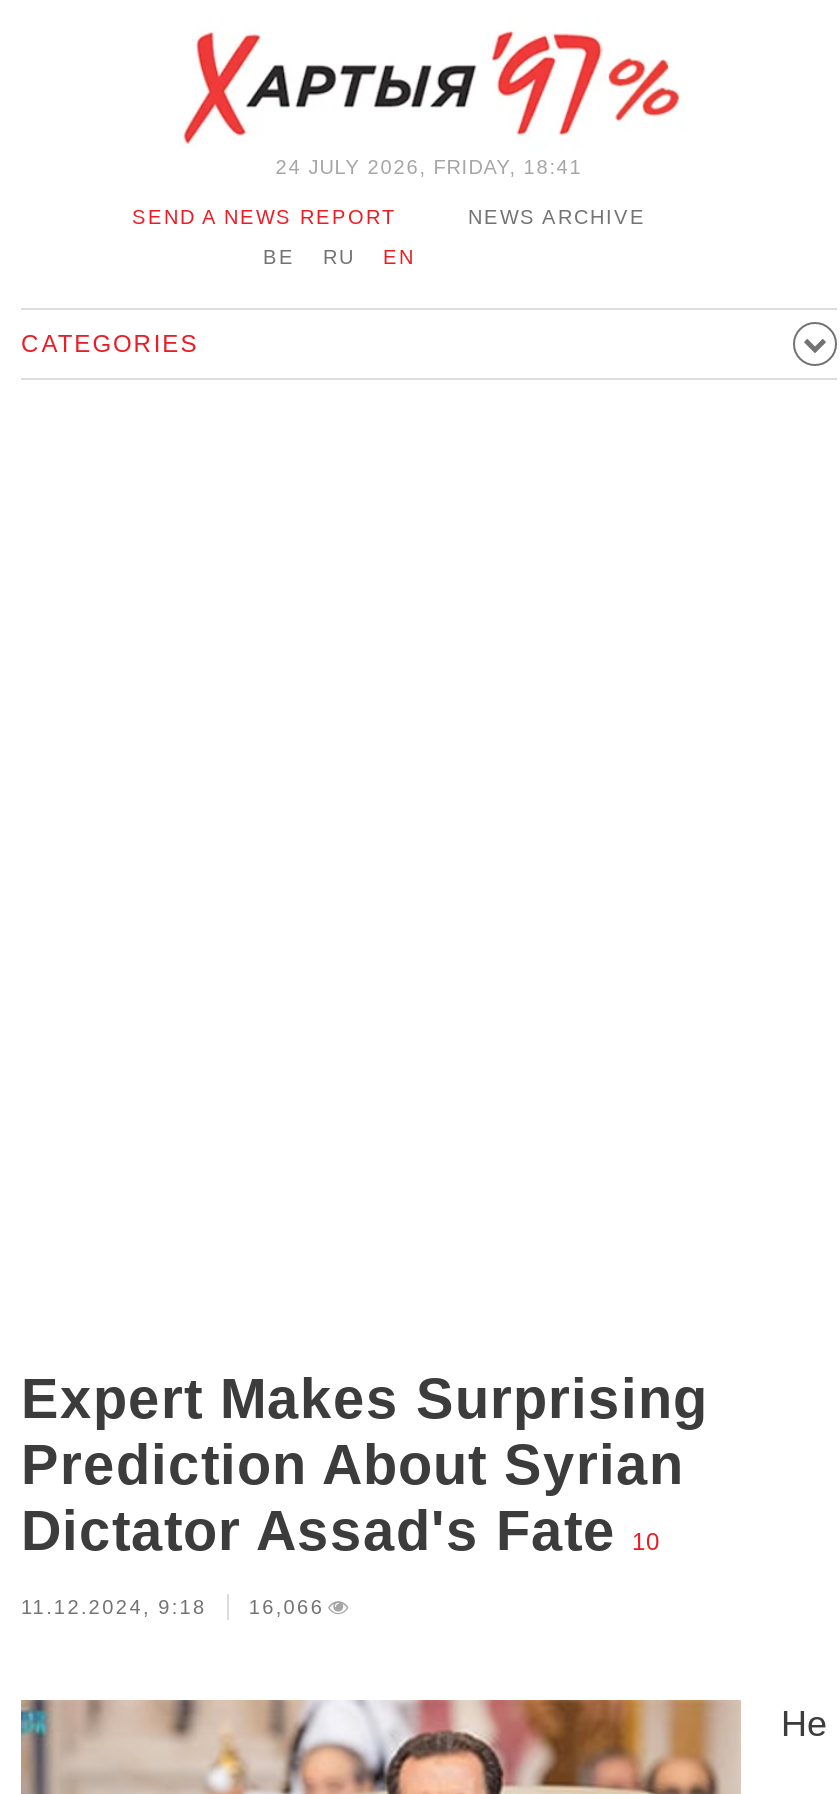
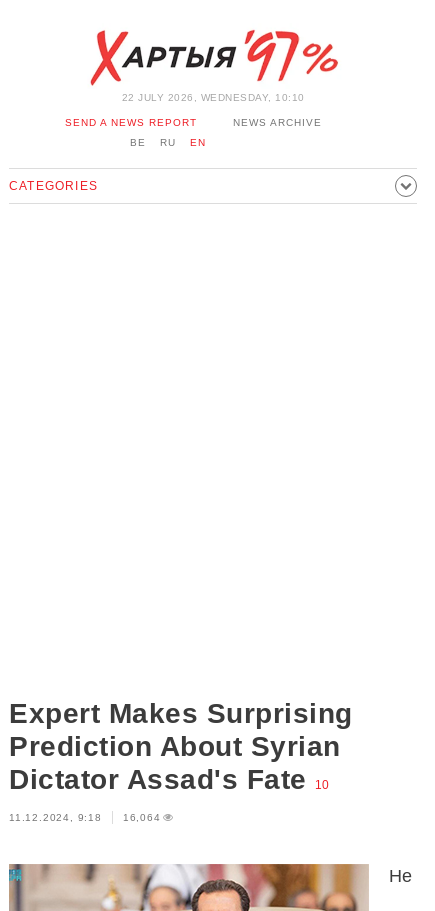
[275,156,583,178] 24 JULY 2026, FRIDAY, 18:41 -> [121,92,304,103] 22 JULY 2026, WEDNESDAY, 10:10
[21,1596,324,1618] 11.12.2024, 9:18 16,066 -> [9,812,161,823] 11.12.2024, 9:18 16,064

